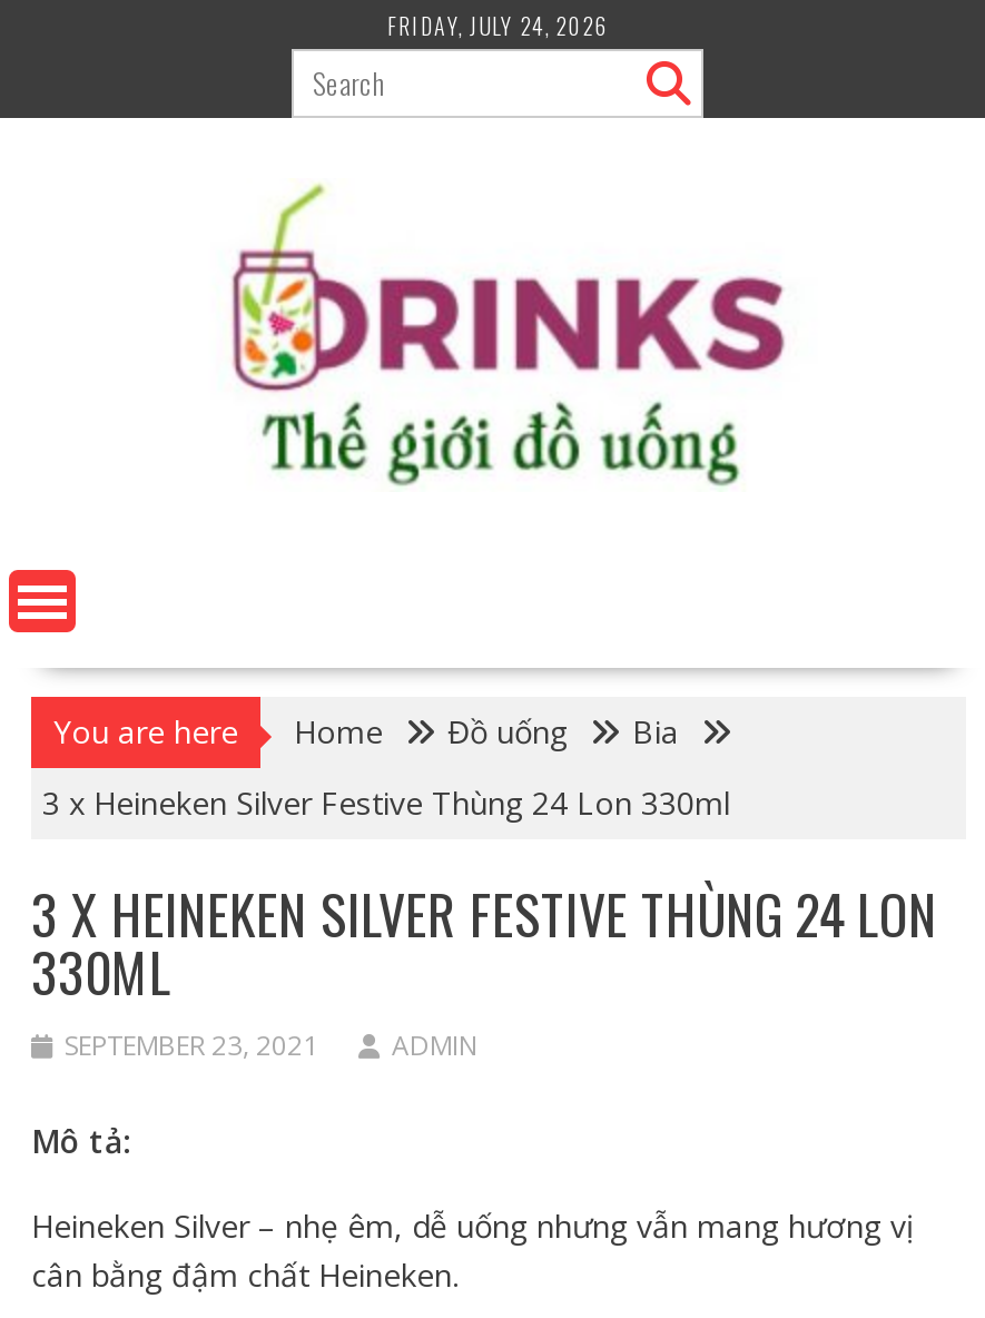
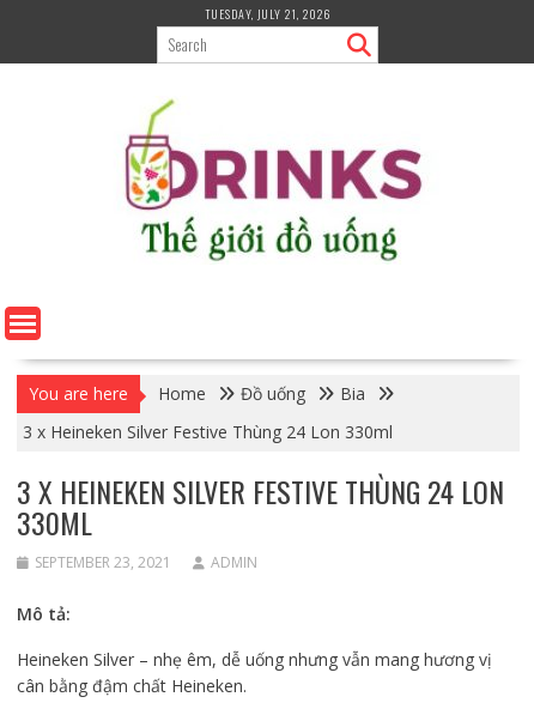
[387,9,610,42] FRIDAY, JULY 24, 2026 -> [205,5,332,23] TUESDAY, JULY 21, 2026

